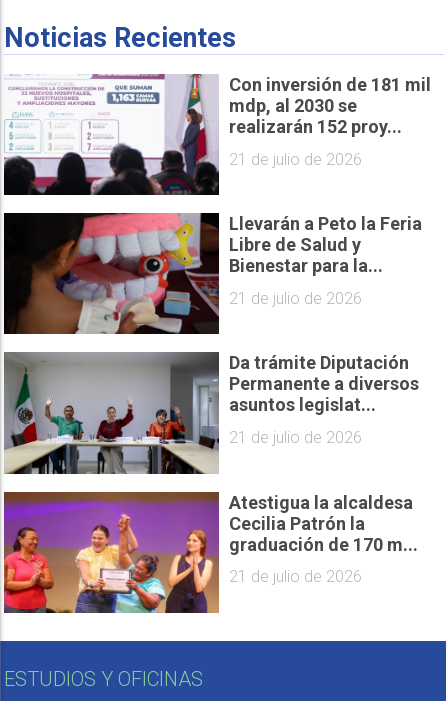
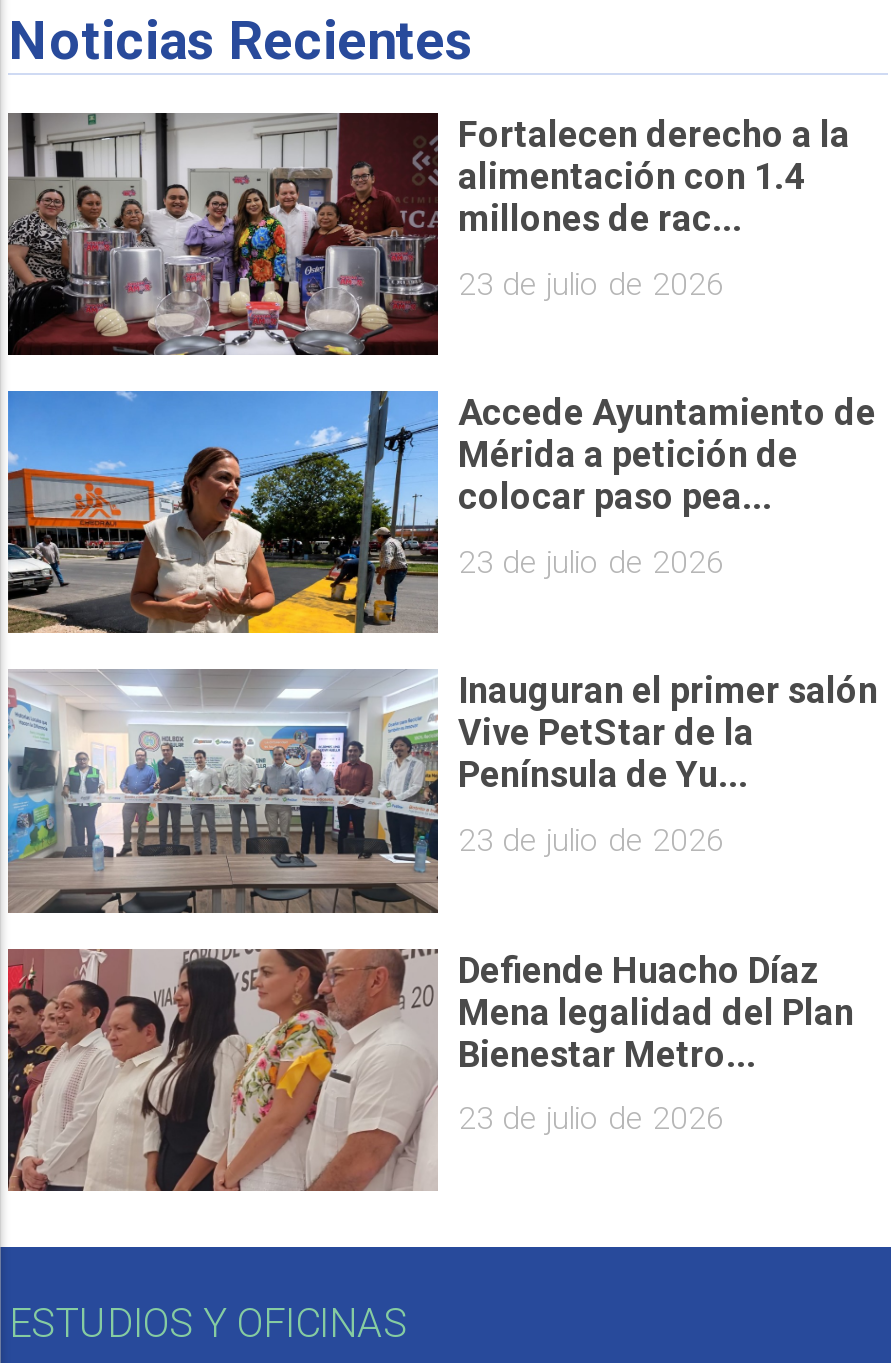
[4,73,431,196] [image] | Con inversión de 181 mil | mdp, al 2030 se | realizarán 152 proy... -> [6,111,850,357] [image] | Fortalecen derecho a la | alimentación con 1.4 | millones de rac...
[229,150,362,169] 21 de julio de 2026 -> [458,264,724,302] 23 de julio de 2026
[3,212,422,335] [image] | Llevarán a Peto la Feria | Libre de Salud y | Bienestar para la... -> [6,389,876,635] [image] | Accede Ayuntamiento de | Mérida a petición de | colocar paso pea...
[229,289,362,308] 21 de julio de 2026 -> [458,543,724,581] 23 de julio de 2026
[4,352,419,474] [image] | Da trámite Diputación | Permanente a diversos | asuntos legislat... -> [8,669,878,915] [image] | Inauguran el primer salón | Vive PetStar de la | Península de Yu...
[229,428,362,447] 21 de julio de 2026 -> [458,821,724,859] 23 de julio de 2026
[3,491,418,614] [image] | Atestigua la alcaldesa | Cecilia Patrón la | graduación de 170 m... -> [6,948,854,1193] [image] | Defiende Huacho Díaz | Mena legalidad del Plan | Bienestar Metro...
[229,567,362,586] 21 de julio de 2026 -> [458,1099,724,1137] 23 de julio de 2026

